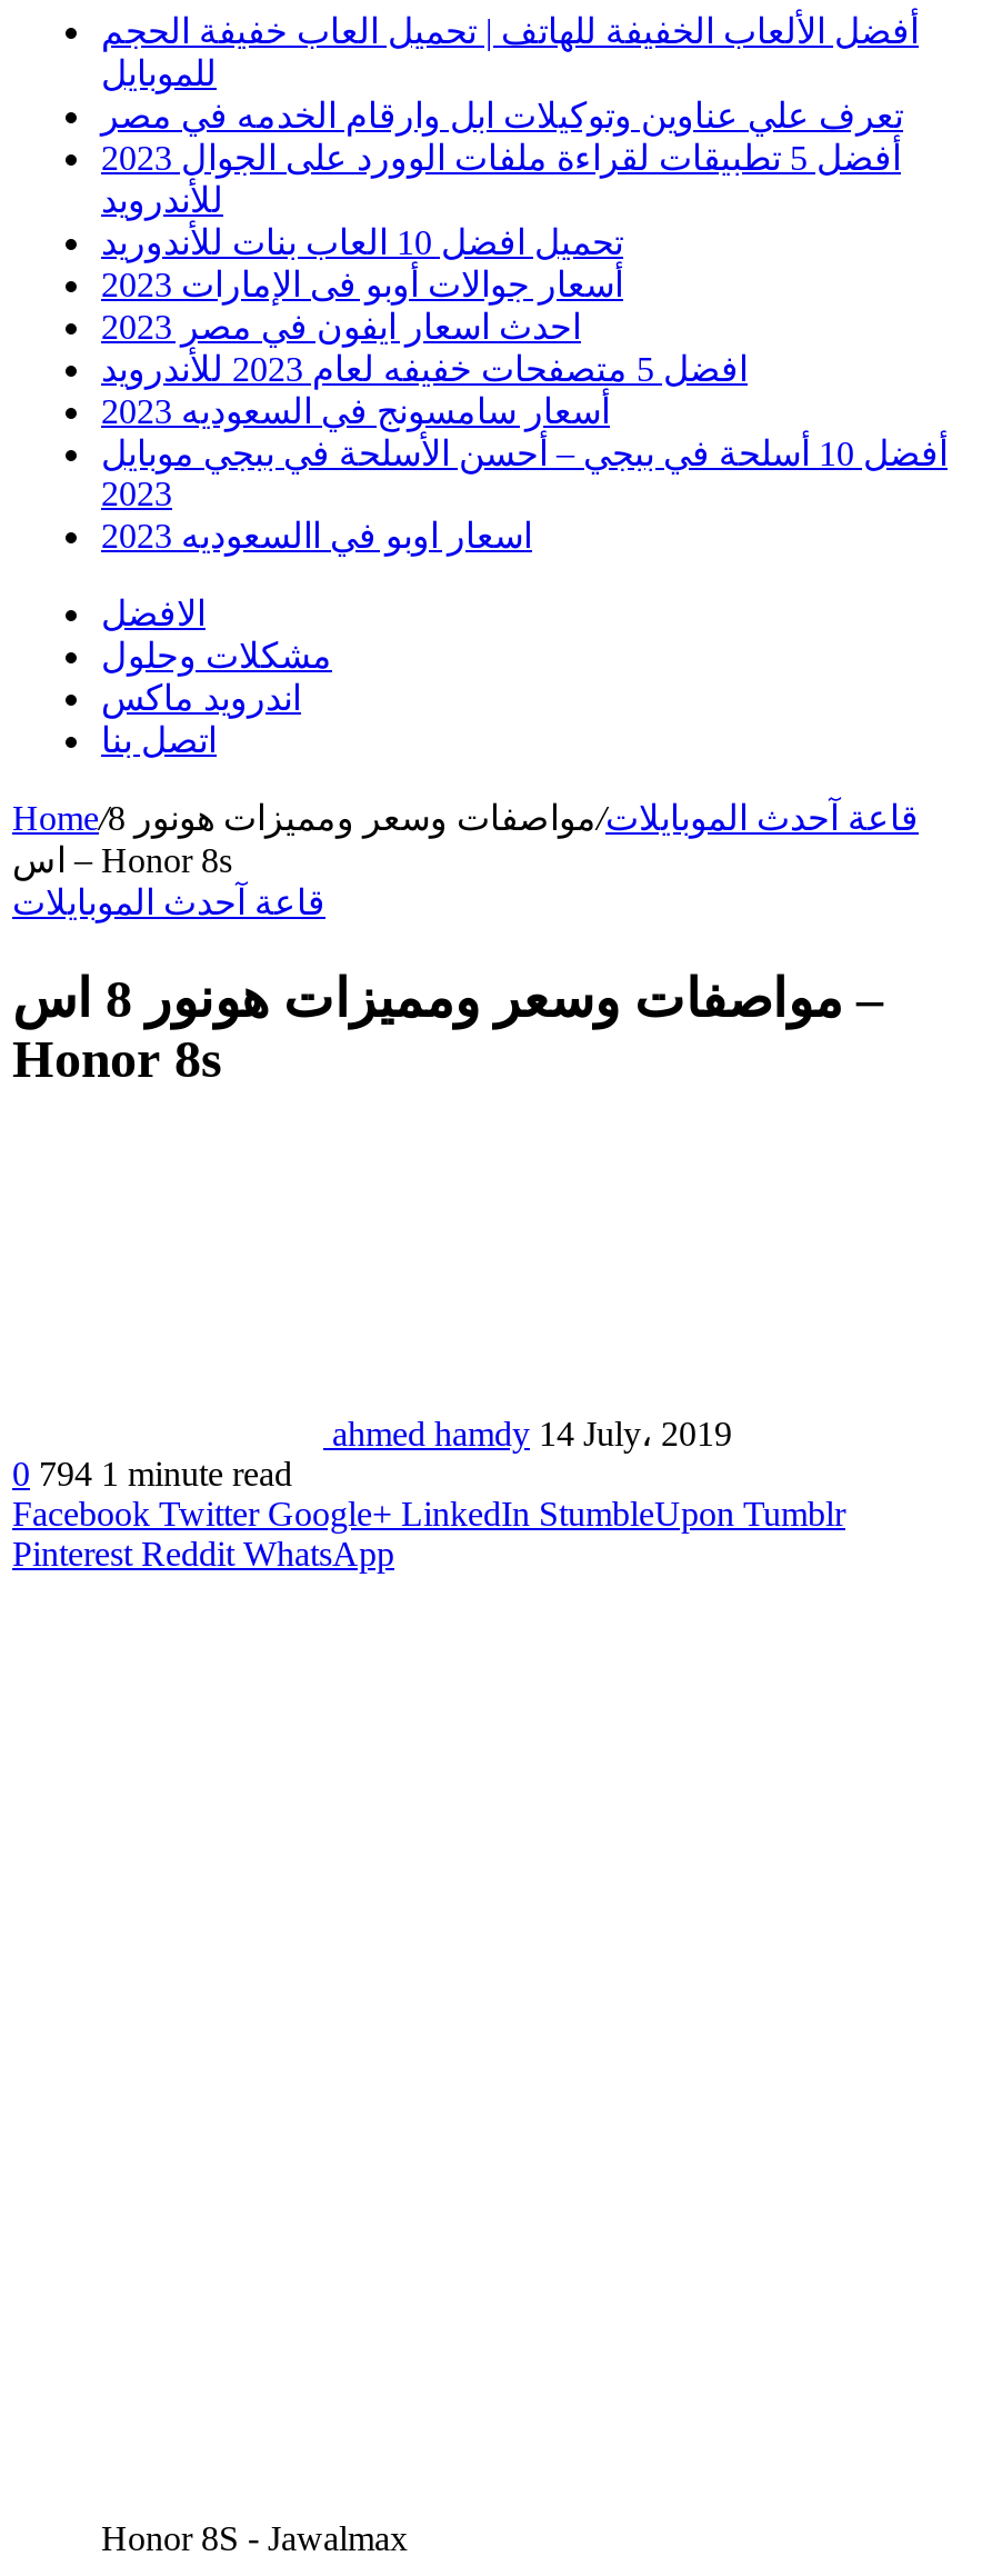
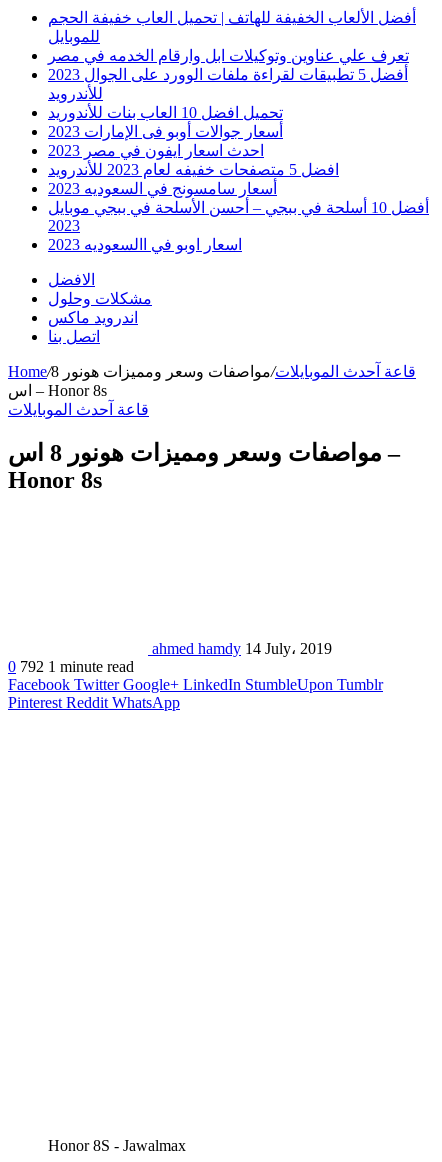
[12,1454,292,1492] 0 794 1 minute read -> [8,658,134,675] 0 792 1 minute read

